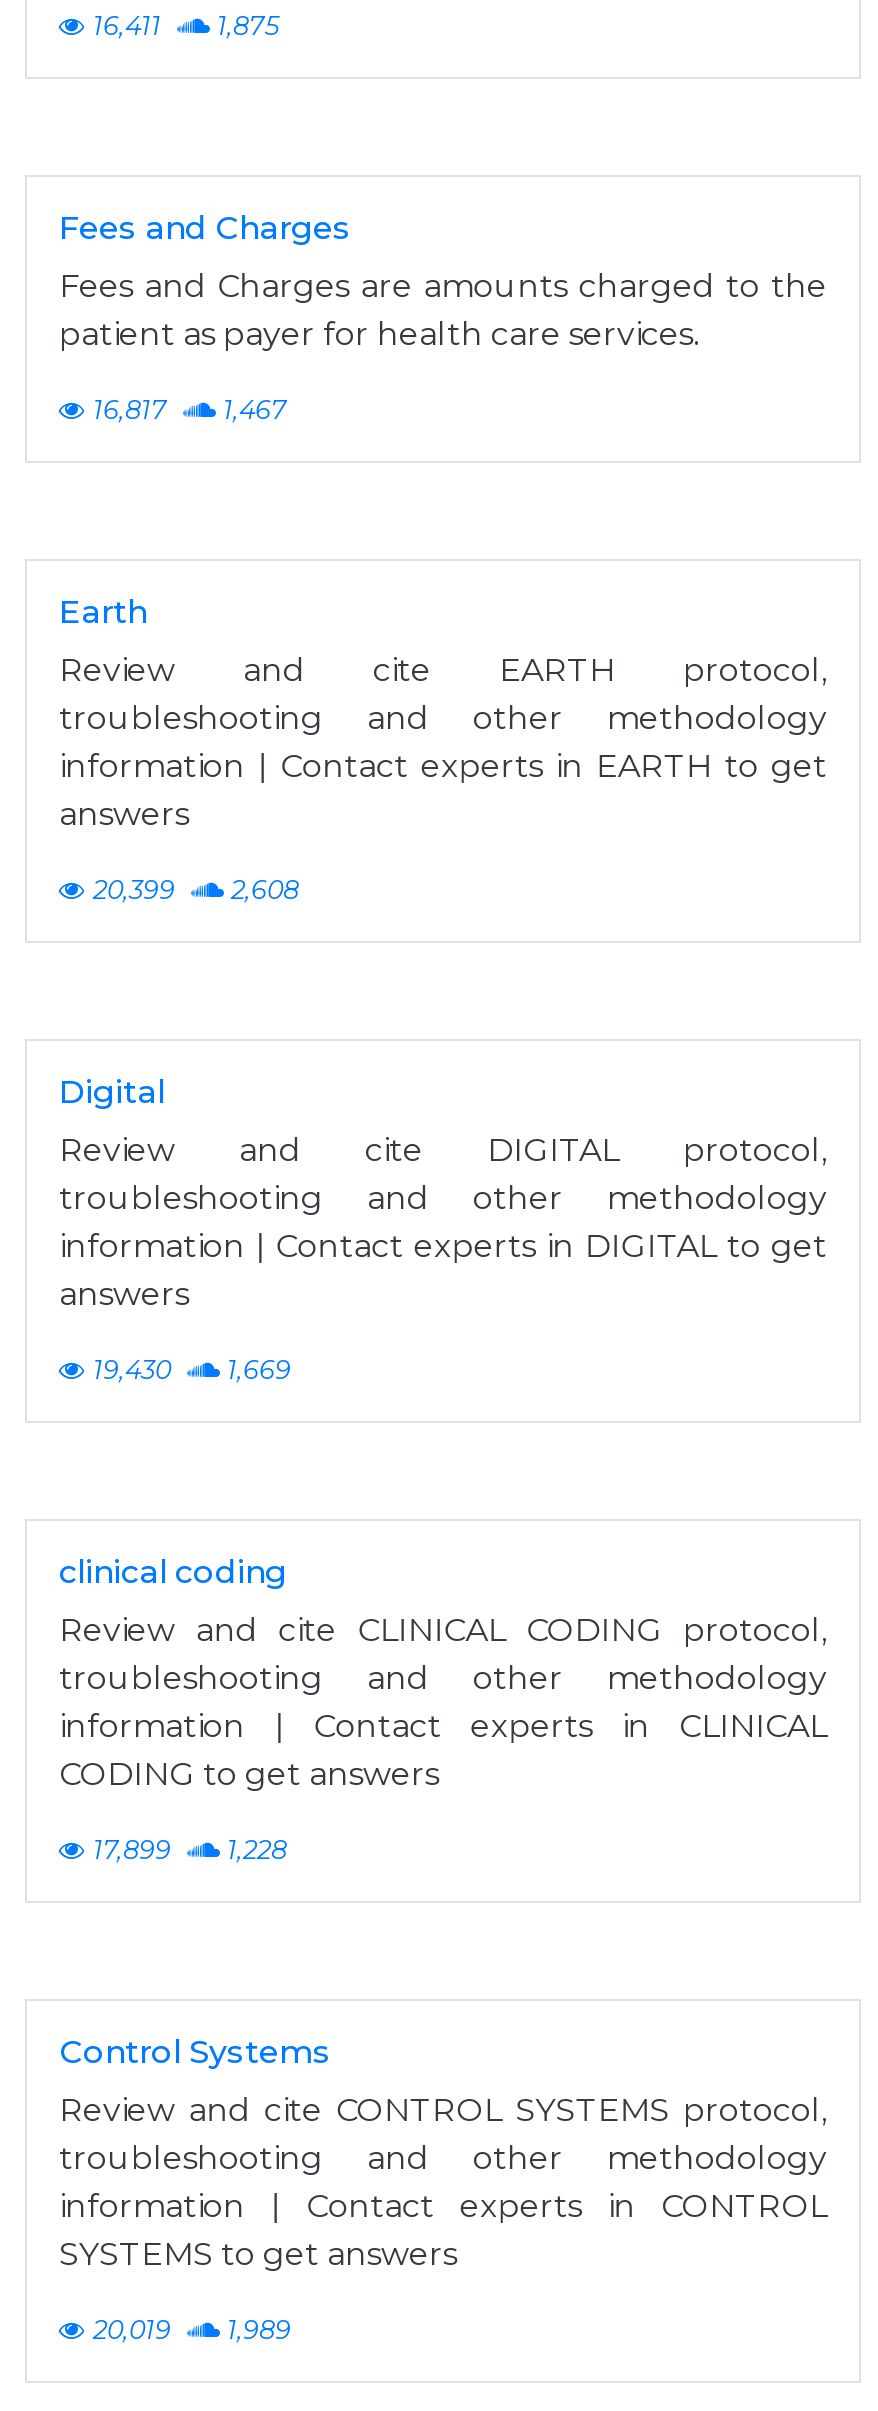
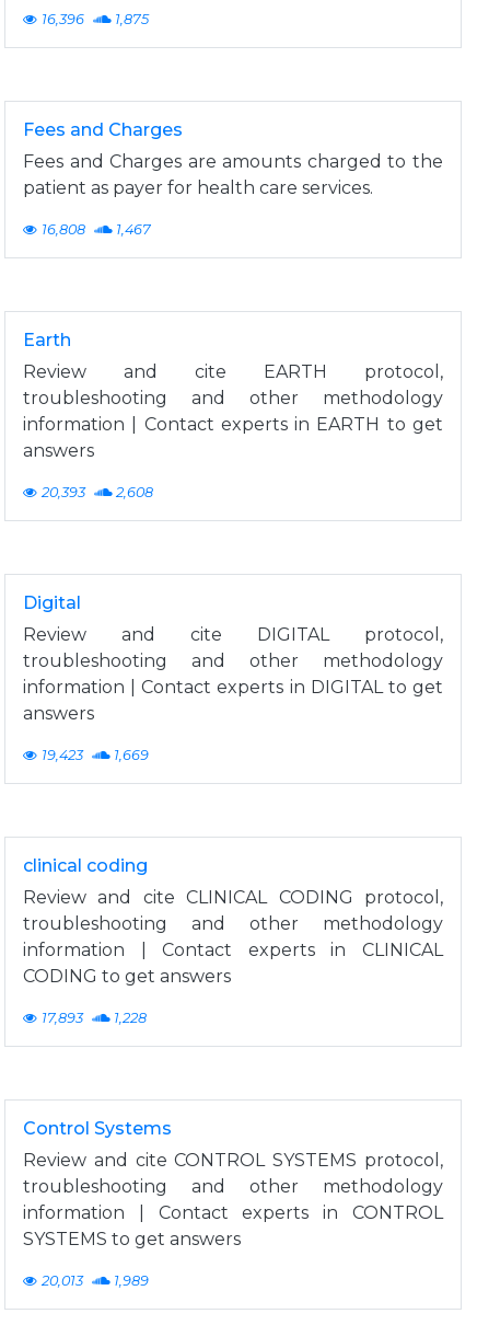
[93,10,279,40] 16,411 1,875 -> [42,11,149,27] 16,396 1,875
[93,394,287,424] 16,817 1,467 -> [42,221,151,237] 16,808 1,467
[93,874,299,904] 20,399 2,608 -> [42,484,153,500] 20,393 2,608
[93,1354,291,1384] 19,430 1,669 -> [42,746,149,763] 19,423 1,669
[93,1834,287,1864] 17,899 1,228 -> [42,1009,147,1026] 17,893 1,228
[93,2314,291,2344] 20,019 1,989 -> [42,1272,149,1289] 20,013 1,989

